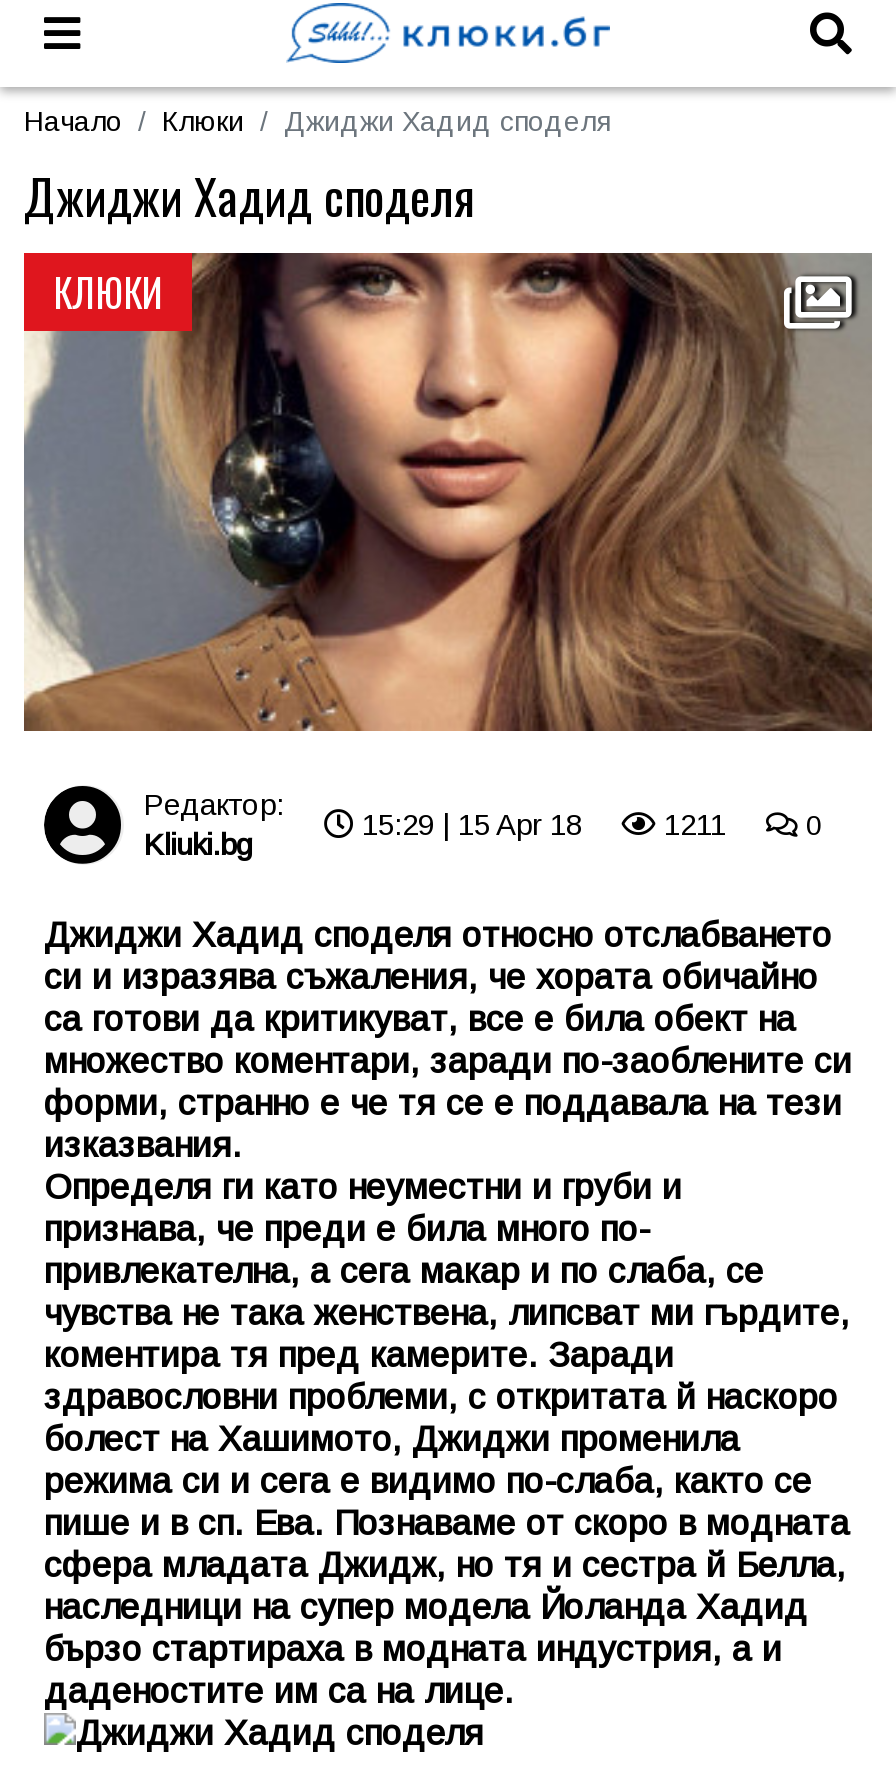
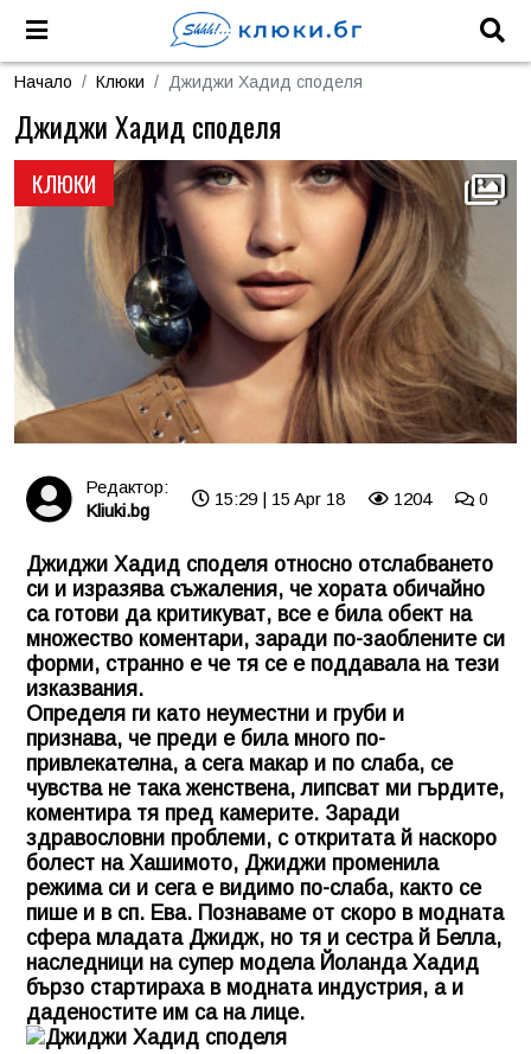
[656,807,726,841] 1211 -> [389,488,431,509] 1204

